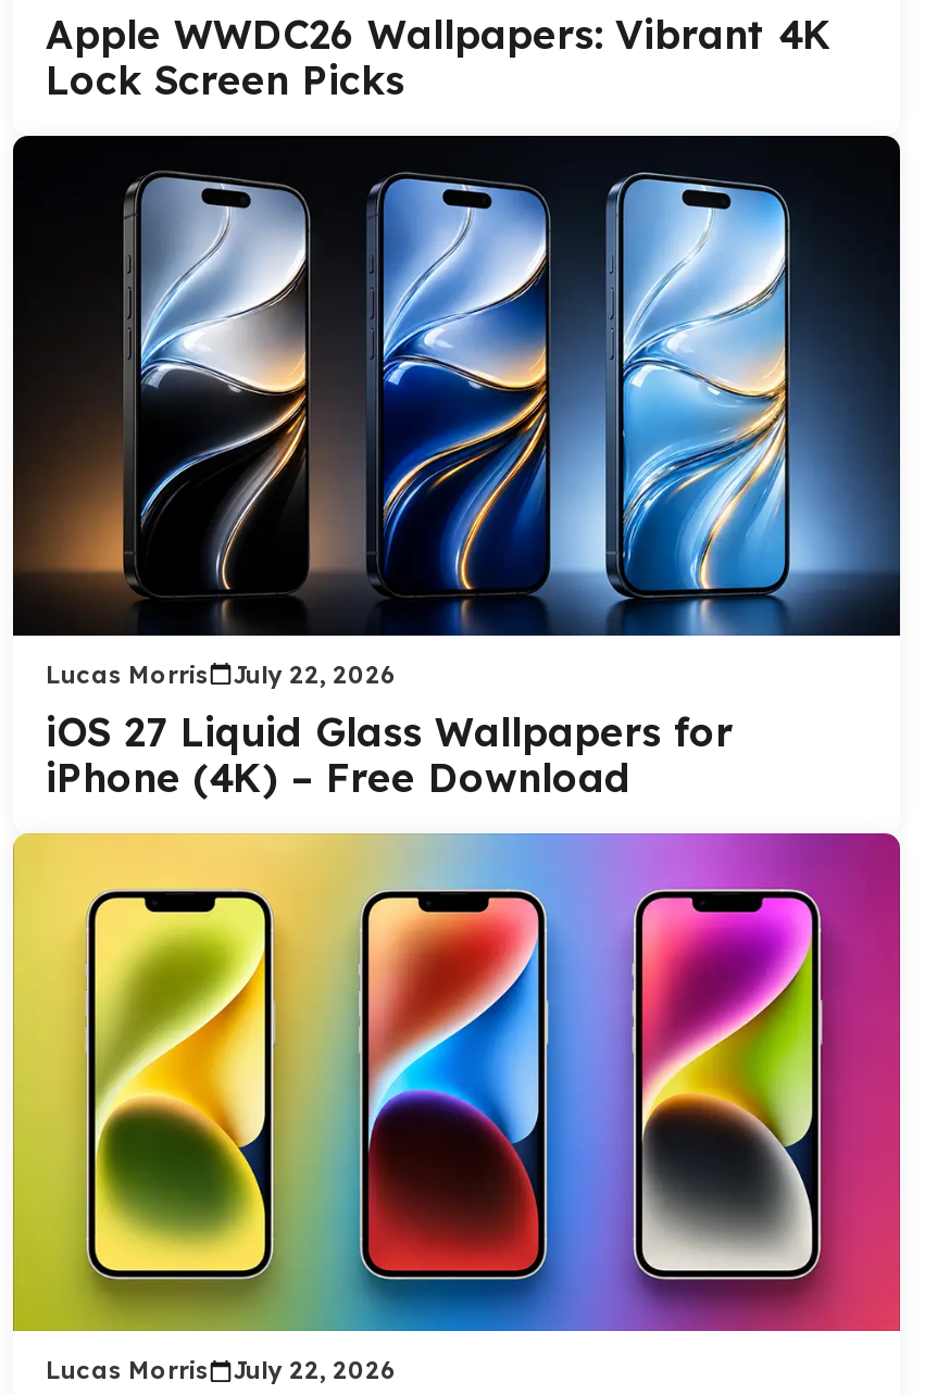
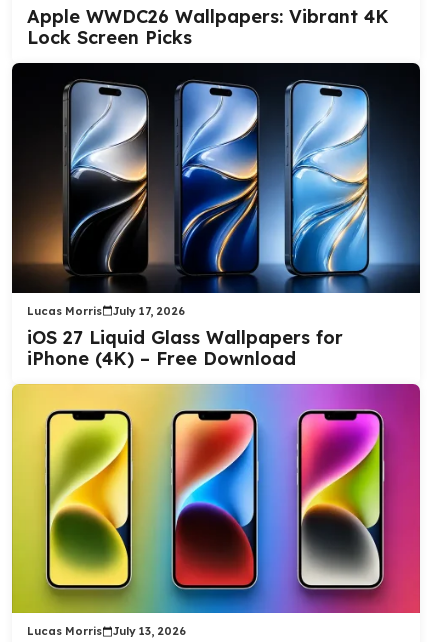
[46,658,396,689] Lucas Morris July 22, 2026 -> [27,303,185,317] Lucas Morris July 17, 2026
[46,1355,396,1385] Lucas Morris July 22, 2026 -> [27,624,186,638] Lucas Morris July 13, 2026

